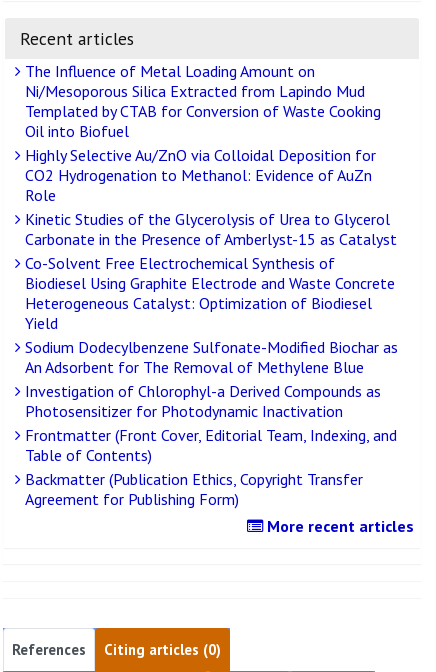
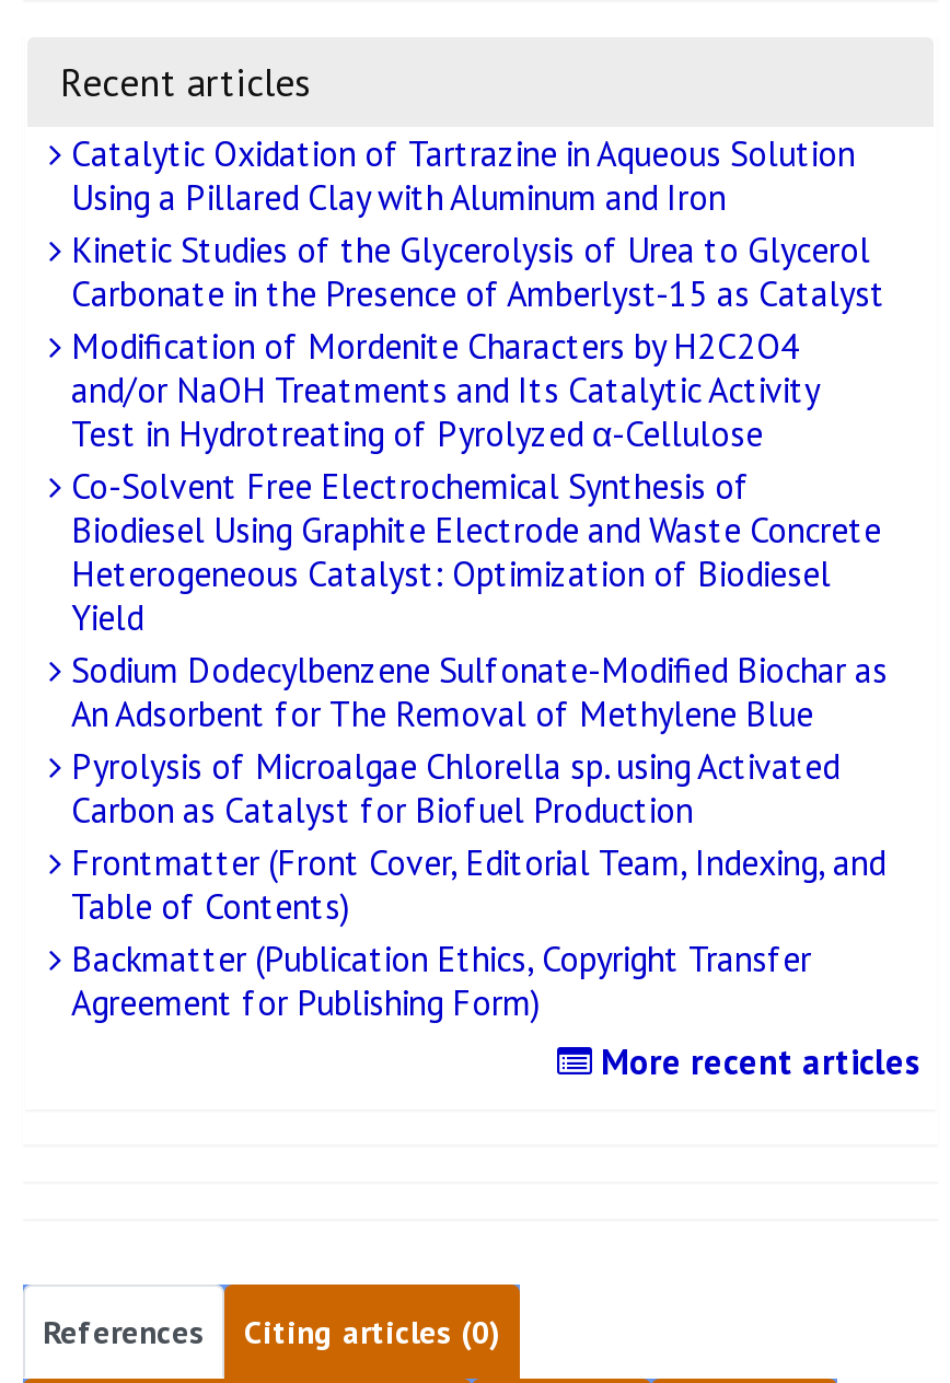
[21,60,381,204] The Influence of Metal Loading Amount on | Ni/Mesoporous Silica Extracted from Lapindo Mud | Templated by CTAB for Conversion of Waste Cooking | Oil into Biofuel | Highly Selective Au/ZnO via Colloidal Deposition for | CO2 Hydrogenation to Methanol: Evidence of AuZn | Role -> [62,132,855,220] Catalytic Oxidation of Tartrazine in Aqueous Solution | Using a Pillared Clay with Aluminum and Iron
moved [21,208,397,248] -> [62,229,885,316]: Kinetic Studies of the Glycerolysis of Urea to Glycerol | Carbonate in the Presence of Amberlyst-15 as Catalyst
none -> [62,325,820,456] Modification of Mordenite Characters by H2C2O4 | and/or NaOH Treatments and Its Catalytic Activity | Test in Hydrotreating of Pyrolyzed α-Cellulose
[21,380,381,420] Investigation of Chlorophyl-a Derived Compounds as | Photosensitizer for Photodynamic Inactivation -> [62,745,839,833] Pyrolysis of Microalgae Chlorella sp. using Activated | Carbon as Catalyst for Biofuel Production

